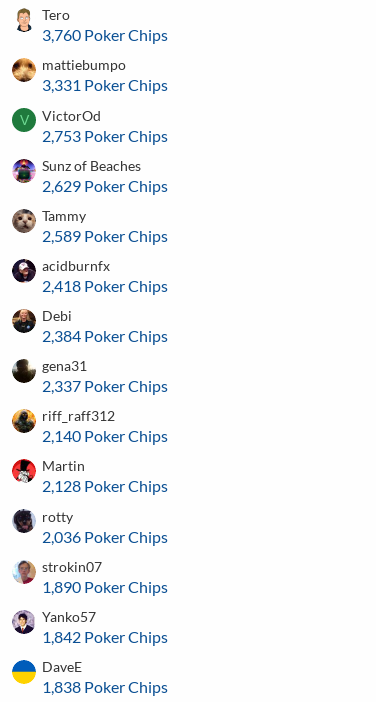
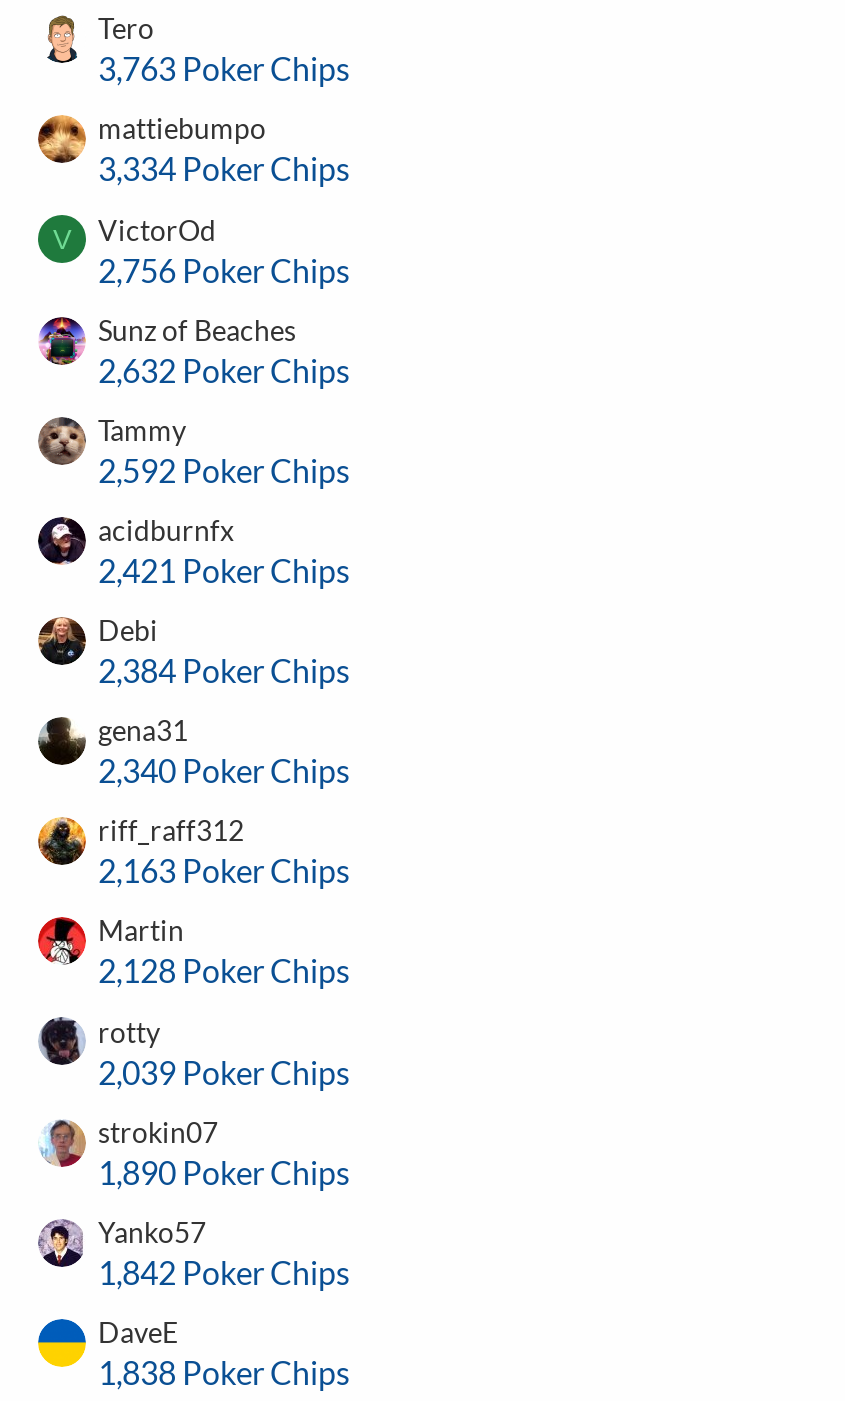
[42,25,168,44] 3,760 Poker Chips -> [98,49,350,87] 3,763 Poker Chips
[42,75,168,94] 3,331 Poker Chips -> [98,150,350,188] 3,334 Poker Chips
[42,125,168,144] 2,753 Poker Chips -> [98,250,350,288] 2,756 Poker Chips
[42,176,168,195] 2,629 Poker Chips -> [98,350,350,388] 2,632 Poker Chips
[42,226,168,245] 2,589 Poker Chips -> [98,451,350,489] 2,592 Poker Chips
[42,276,168,295] 2,418 Poker Chips -> [98,551,350,589] 2,421 Poker Chips
[42,376,168,395] 2,337 Poker Chips -> [98,751,350,789] 2,340 Poker Chips
[42,426,168,445] 2,140 Poker Chips -> [98,851,350,889] 2,163 Poker Chips
[42,526,168,545] 2,036 Poker Chips -> [98,1052,350,1090] 2,039 Poker Chips

